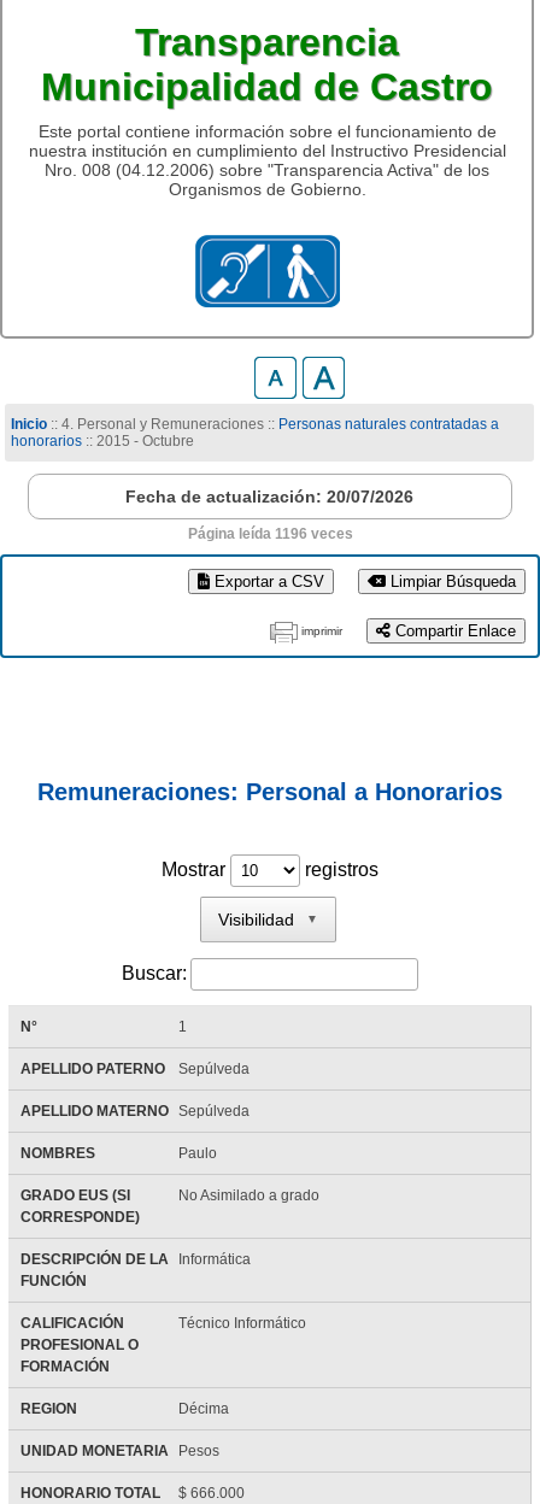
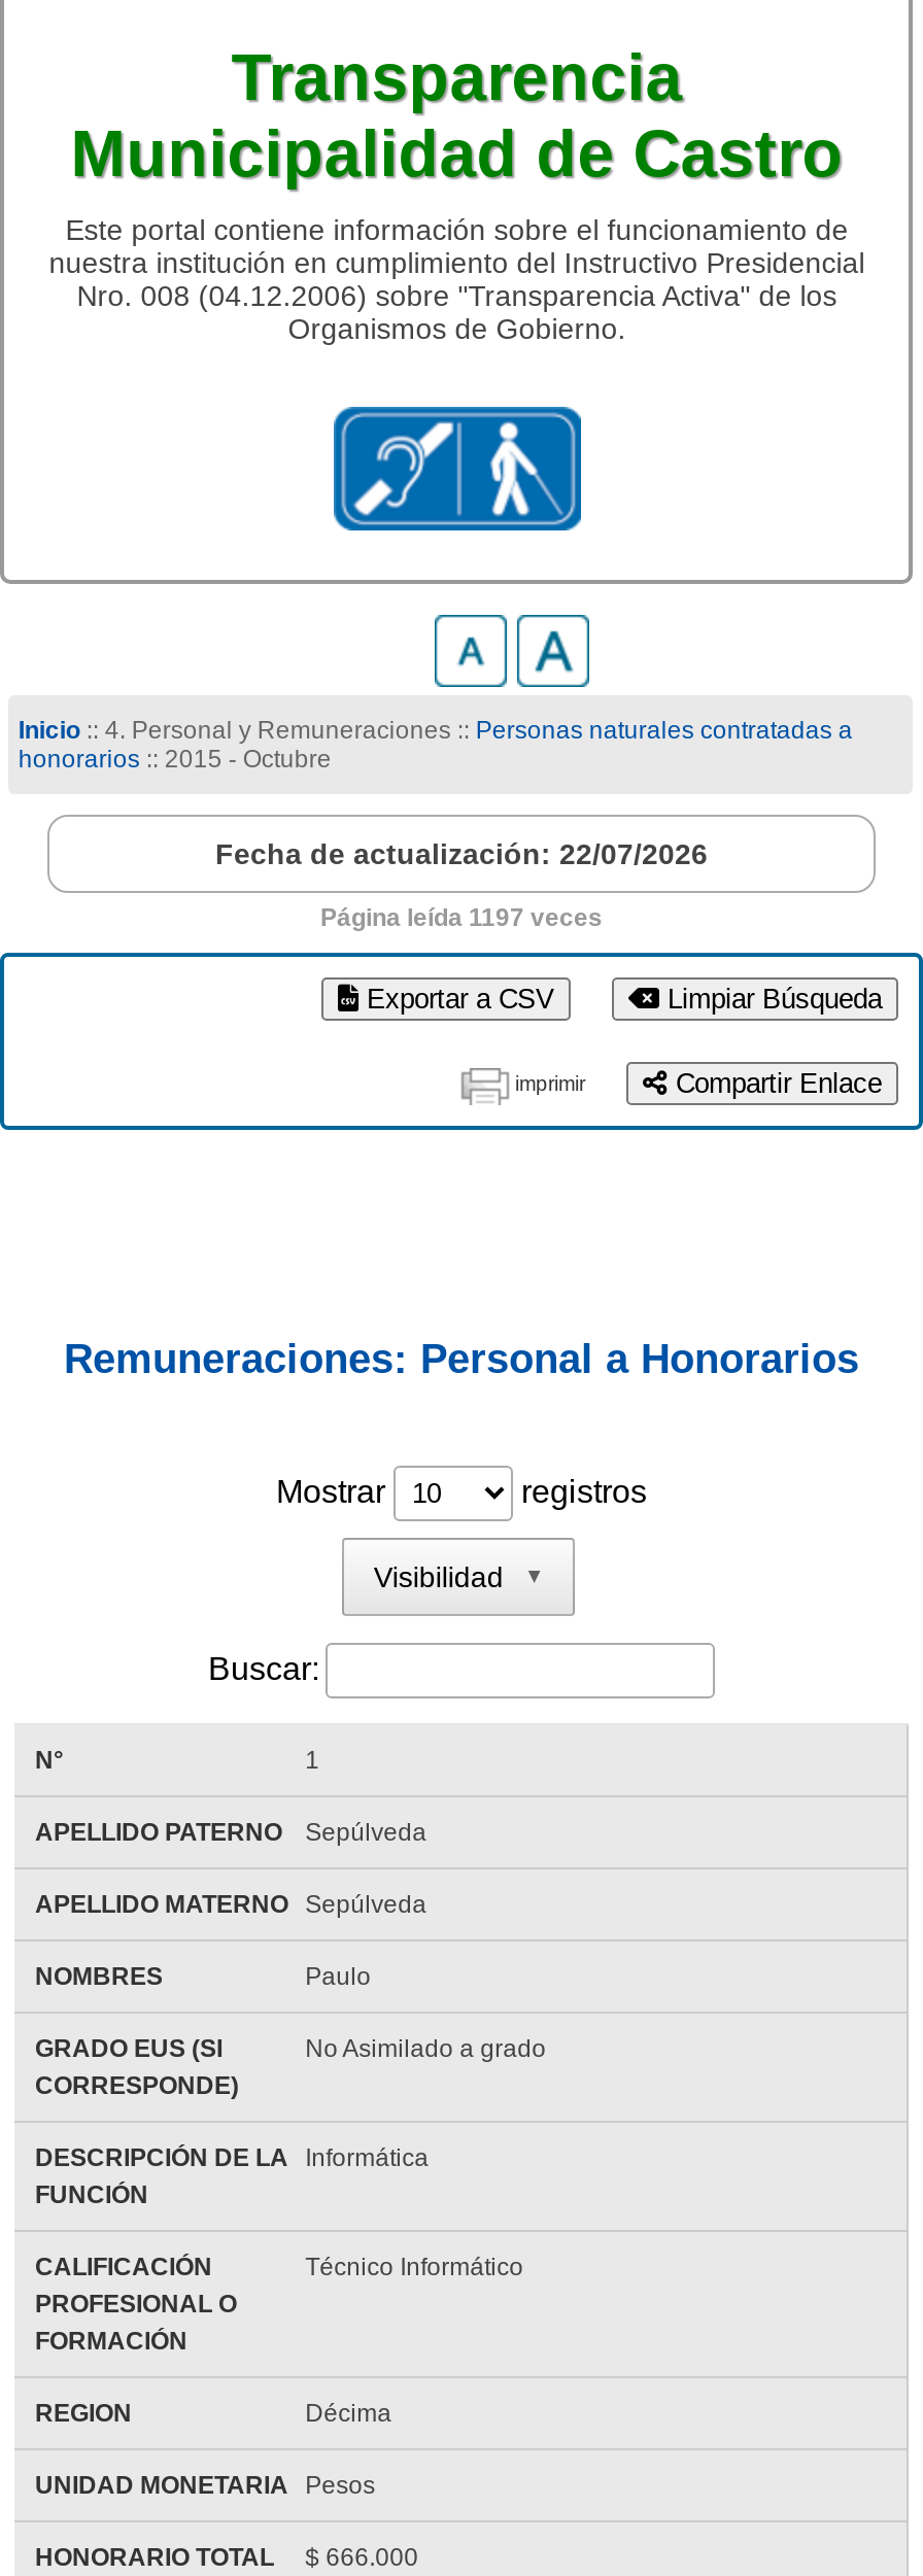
[126,487,414,506] Fecha de actualización: 20/07/2026 -> [215,837,708,870] Fecha de actualización: 22/07/2026
[187,525,353,542] Página leída 1196 veces -> [320,903,603,932] Página leída 1197 veces

